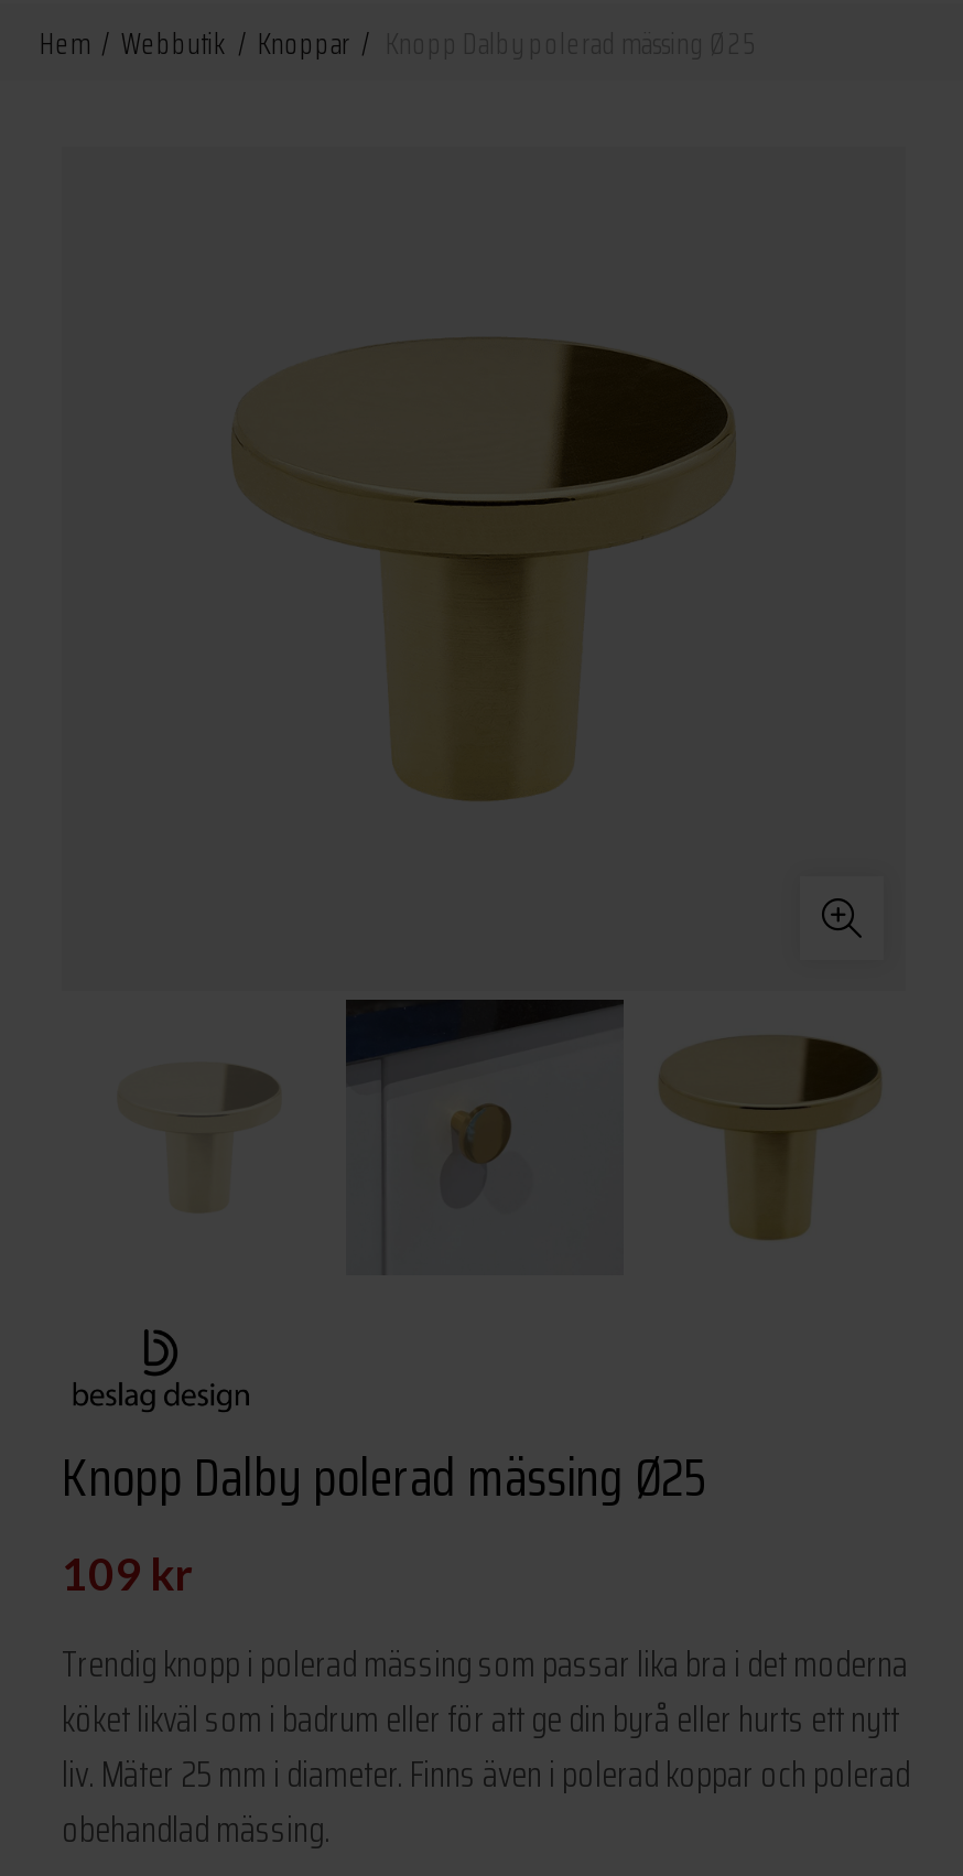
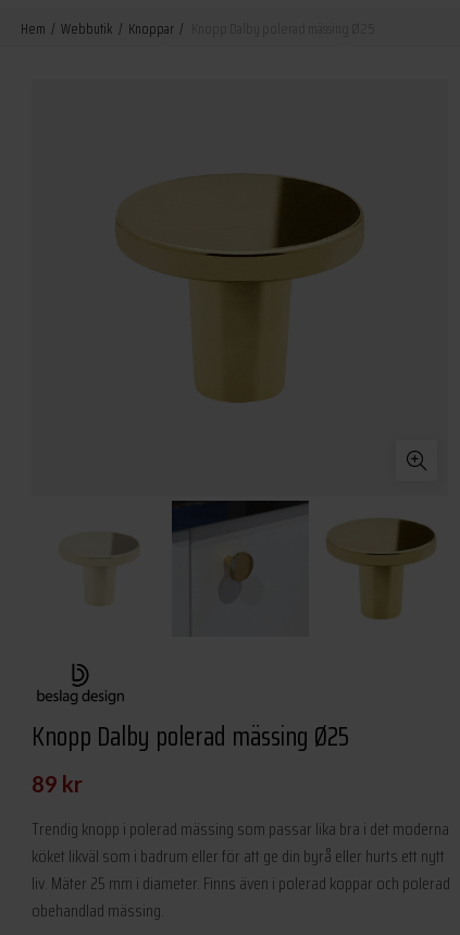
[62,1547,192,1600] 109 kr -> [32,771,83,797] 89 kr

